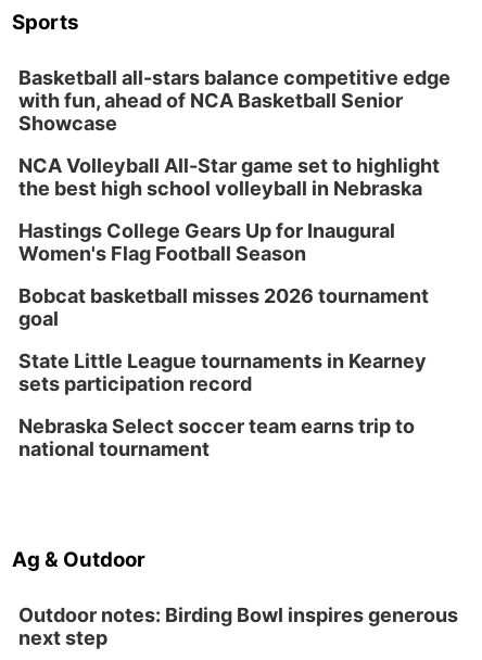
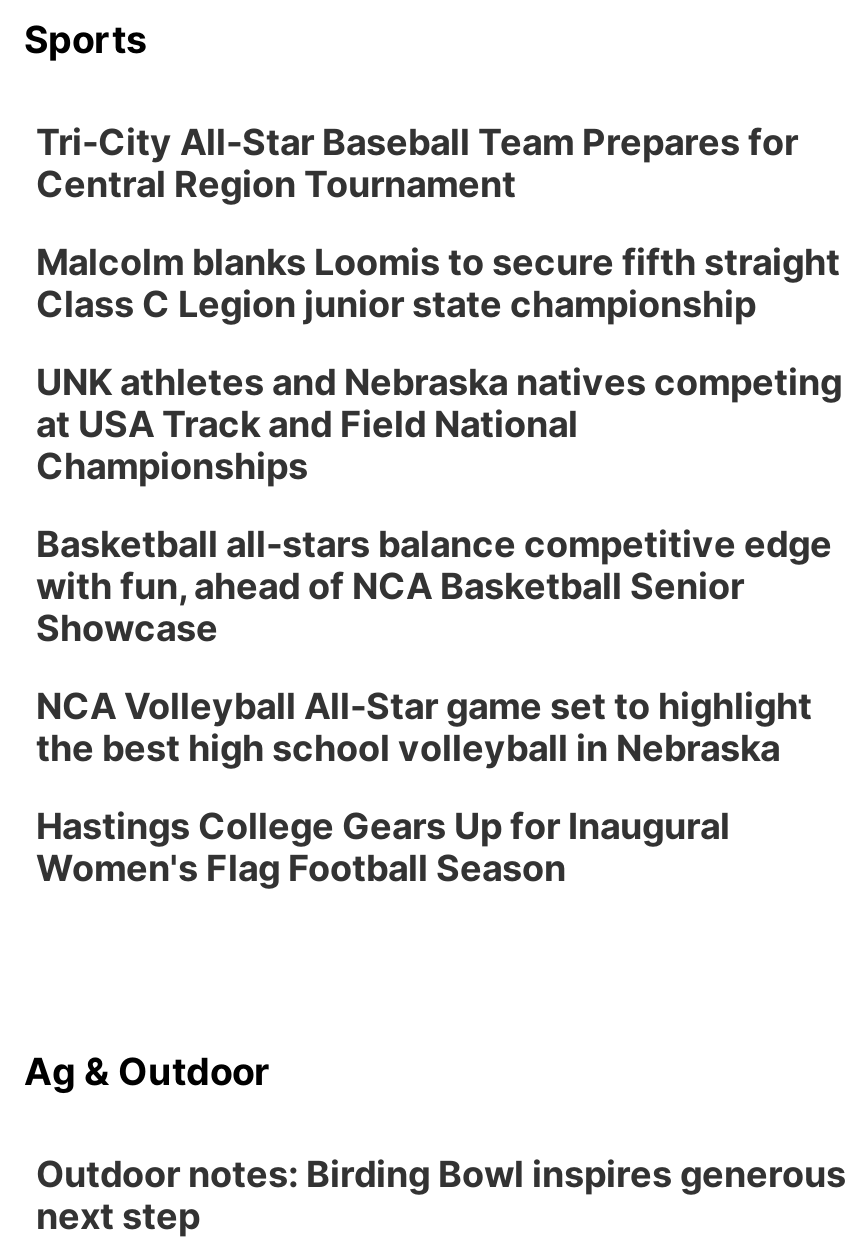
none -> [36,121,842,487] Tri-City All-Star Baseball Team Prepares for | Central Region Tournament | Malcolm blanks Loomis to secure fifth straight | Class C Legion junior state championship | UNK athletes and Nebraska natives competing | at USA Track and Field National | Championships
moved [18,66,451,265] -> [36,523,832,889]: Basketball all-stars balance competitive edge | with fun, ahead of NCA Basketball Senior | Showcase | NCA Volleyball All-Star game set to highlight | the best high school volleyball in Nebraska | Hastings College Gears Up for Inaugural | Women's Flag Football Season
[18,284,429,460] Bobcat basketball misses 2026 tournament | goal | State Little League tournaments in Kearney | sets participation record | Nebraska Select soccer team earns trip to | national tournament -> none

